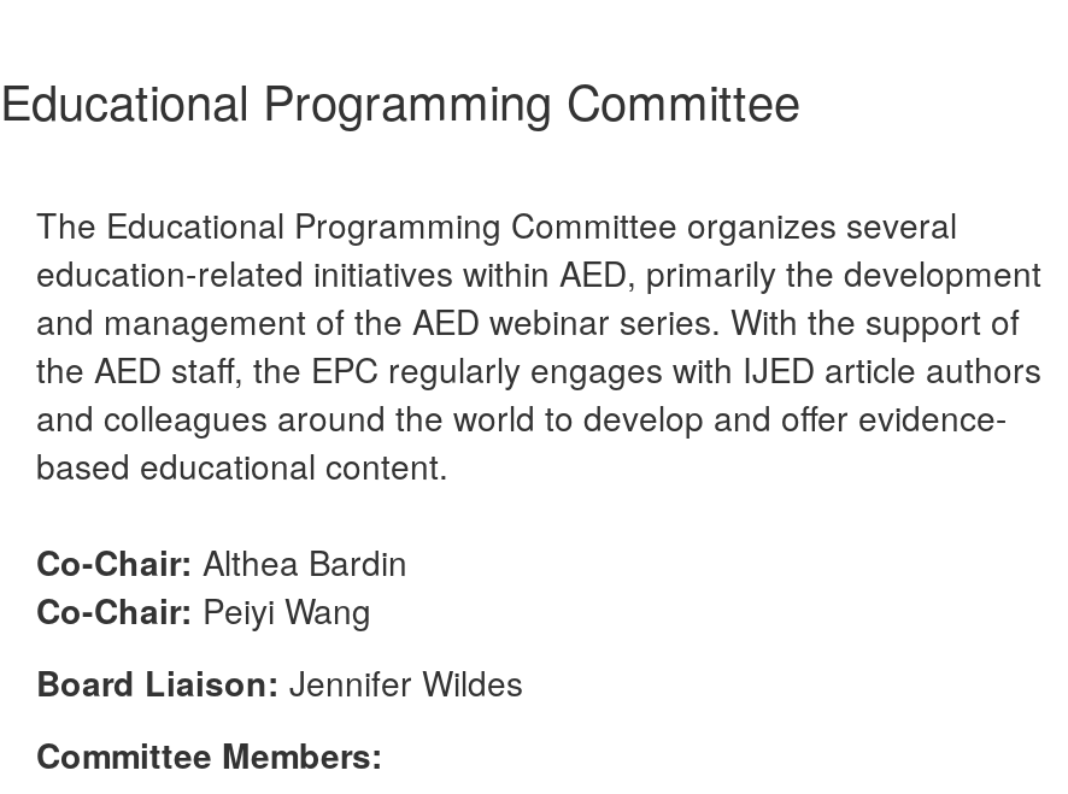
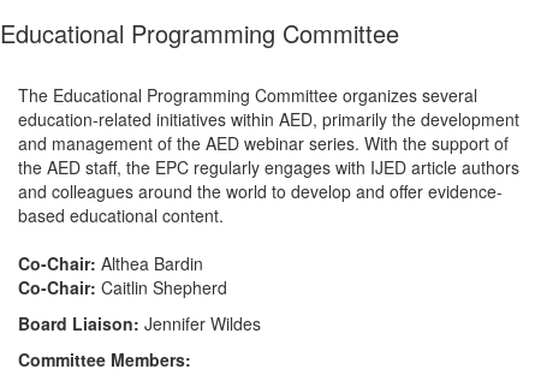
[36,586,371,634] Co-Chair: Peiyi Wang -> [18,275,227,299] Co-Chair: Caitlin Shepherd

